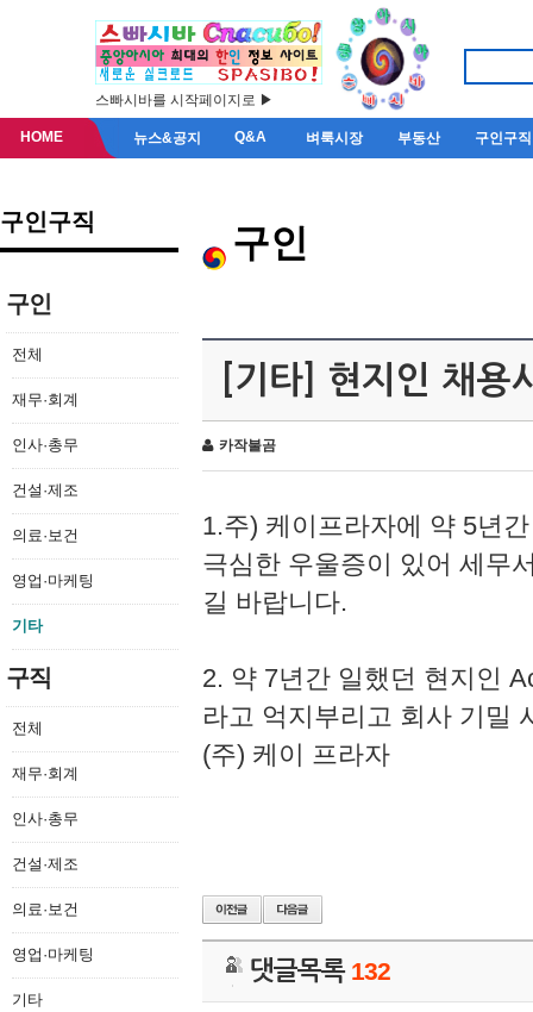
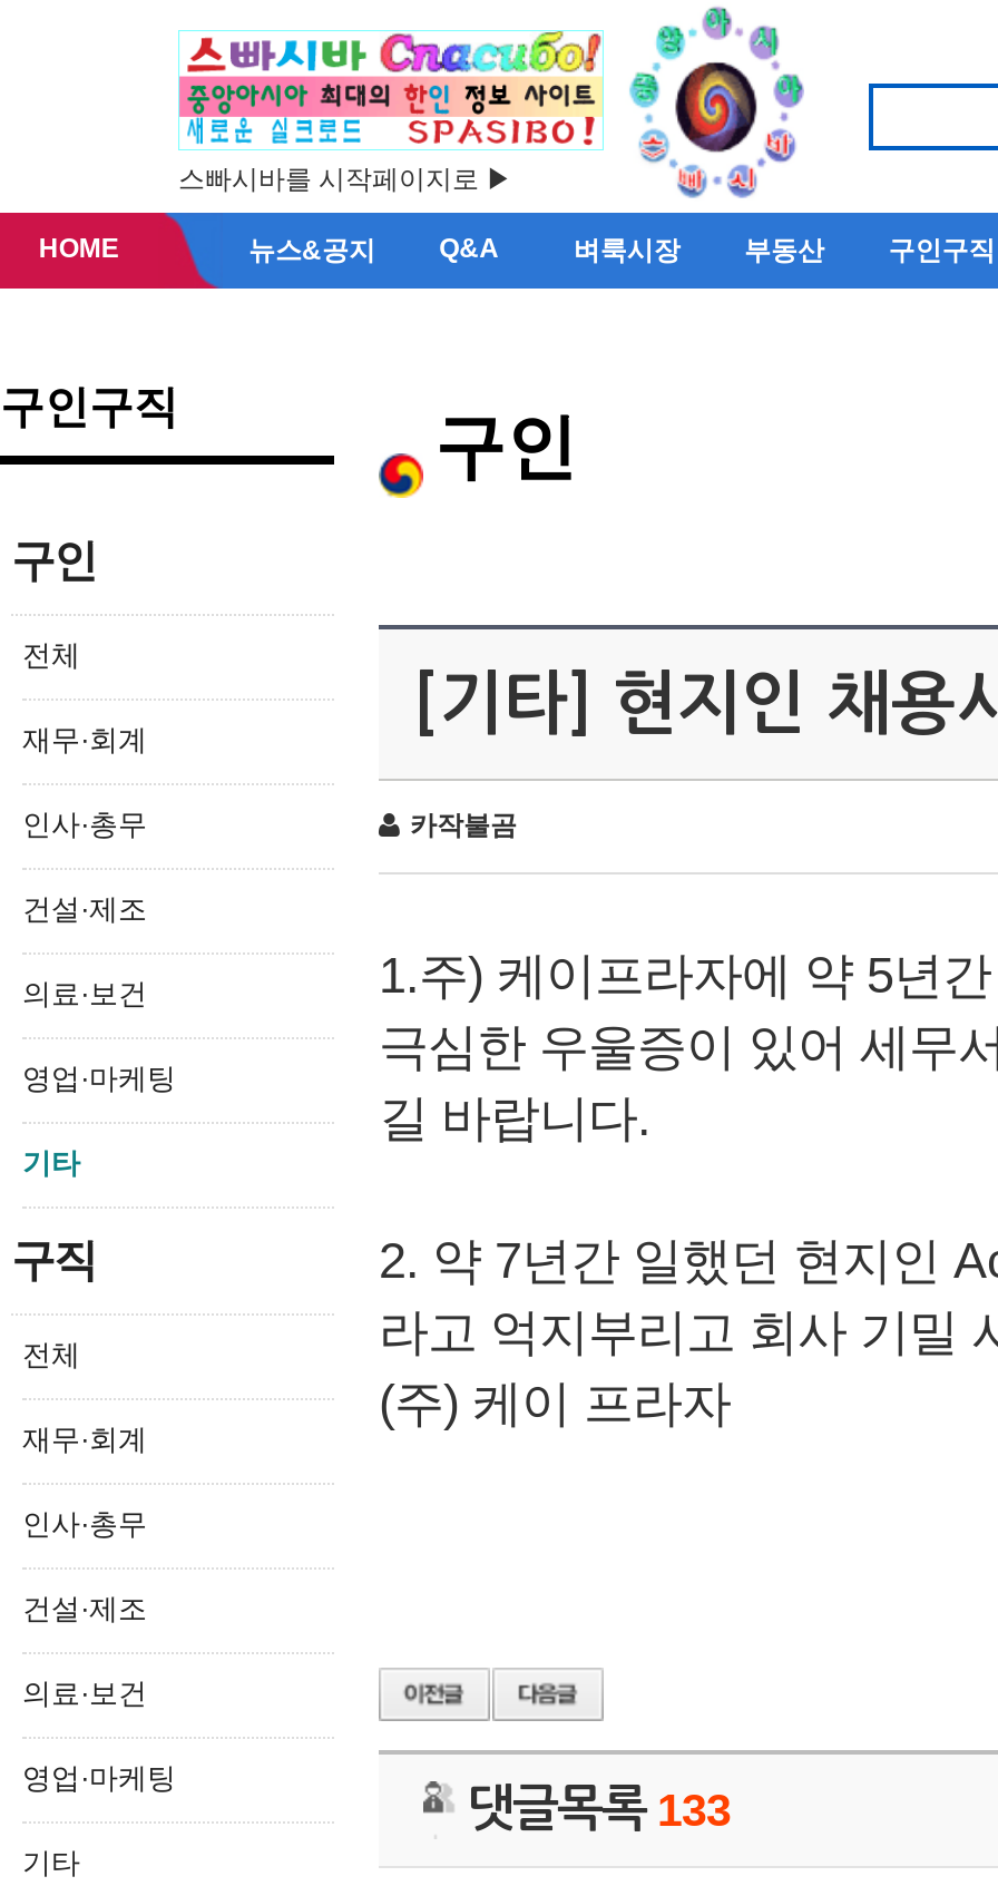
[250,957,390,985] 댓글목록 132 -> [468,1784,731,1835] 댓글목록 133

